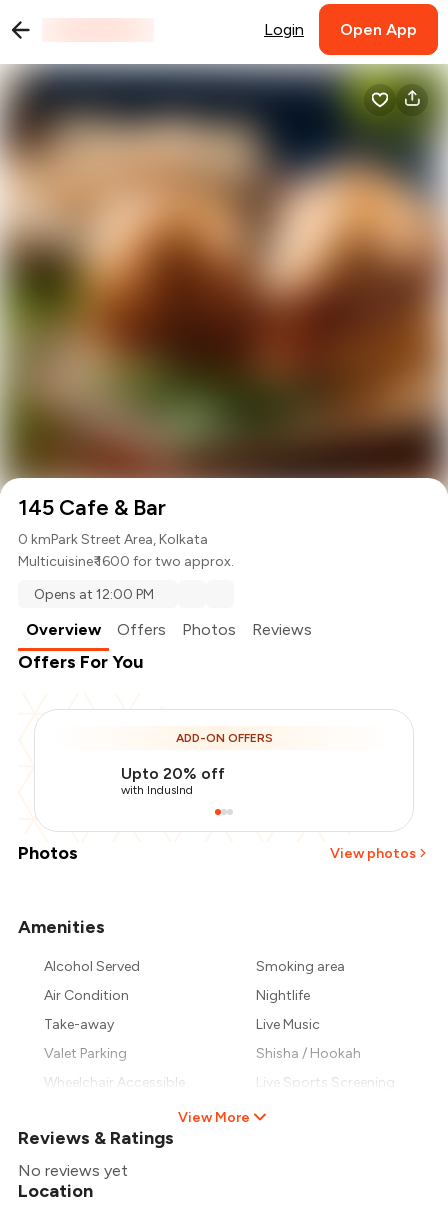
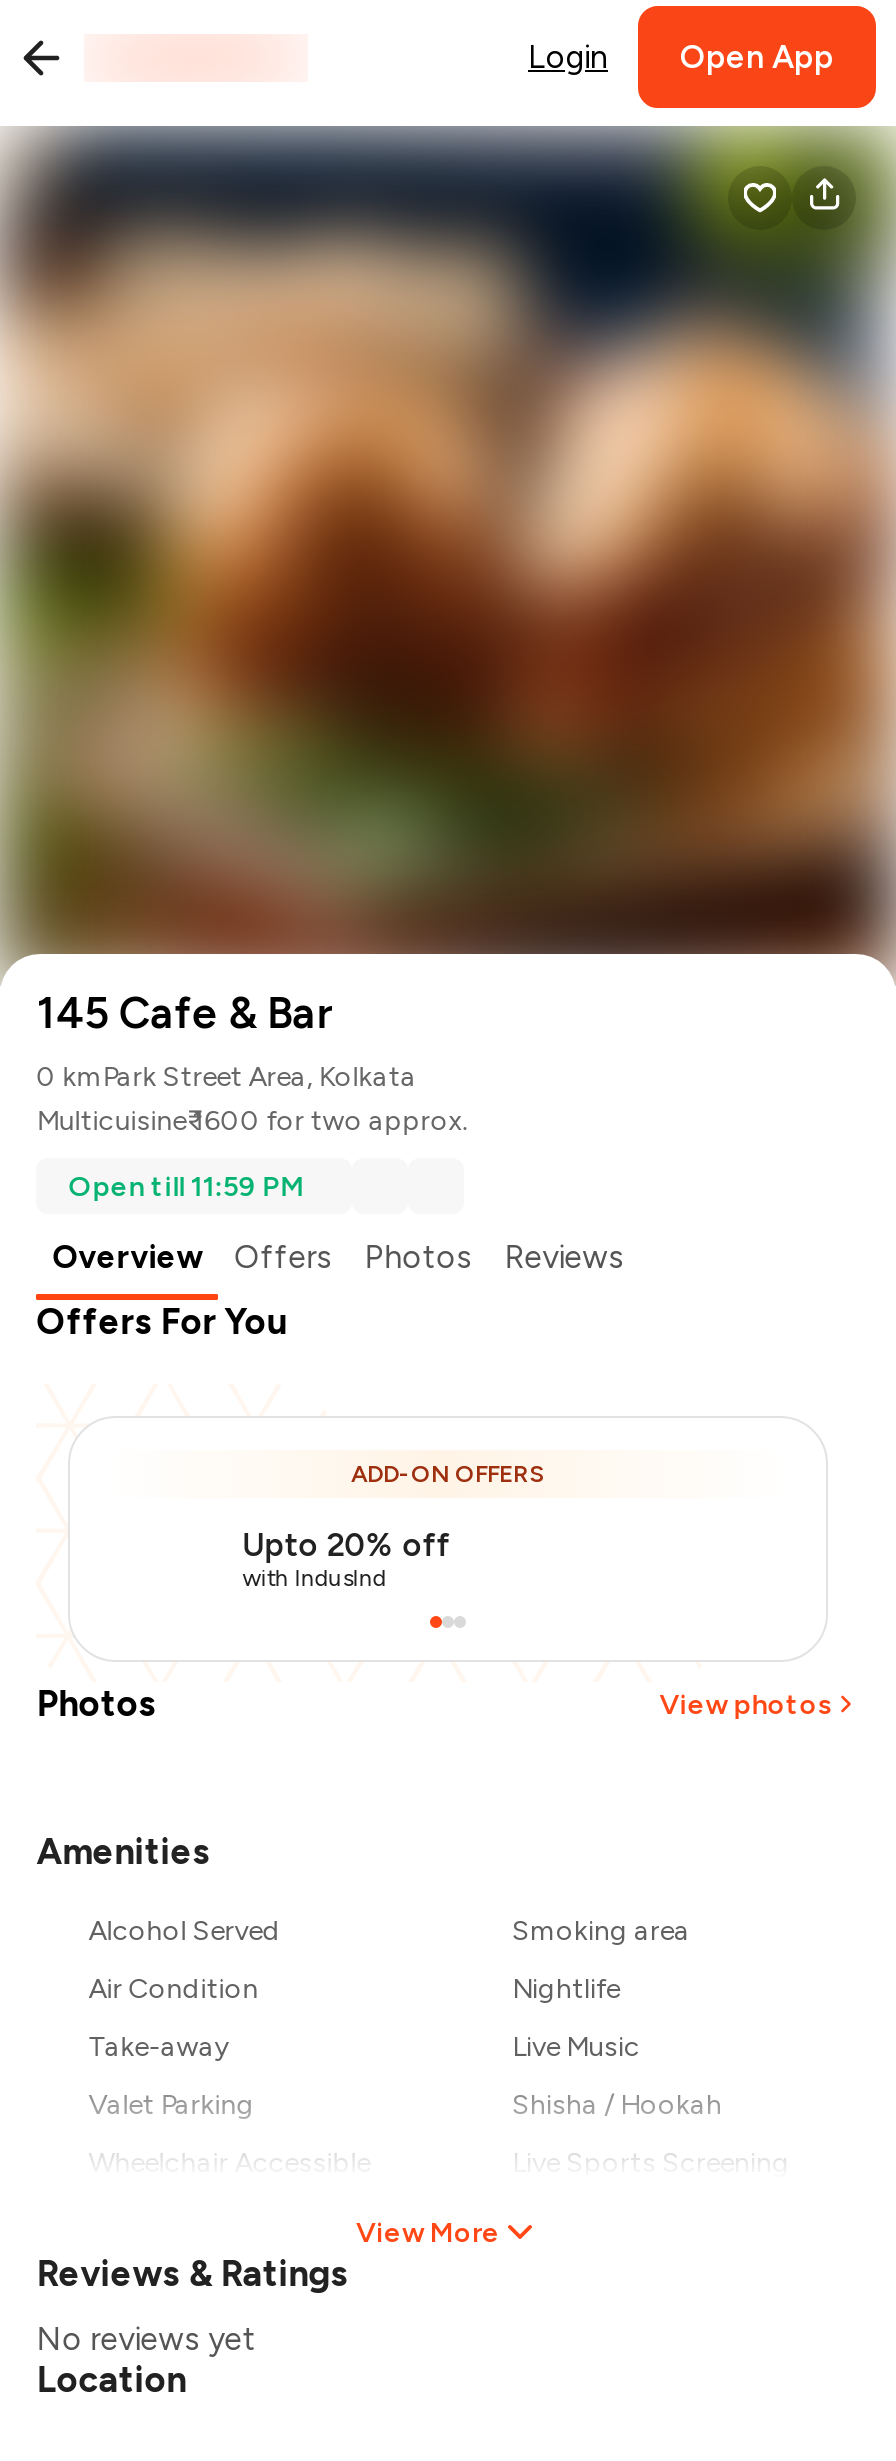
[34,586,154,603] Opens at 12:00 PM -> [69,1170,305,1204] Open till 11:59 PM

